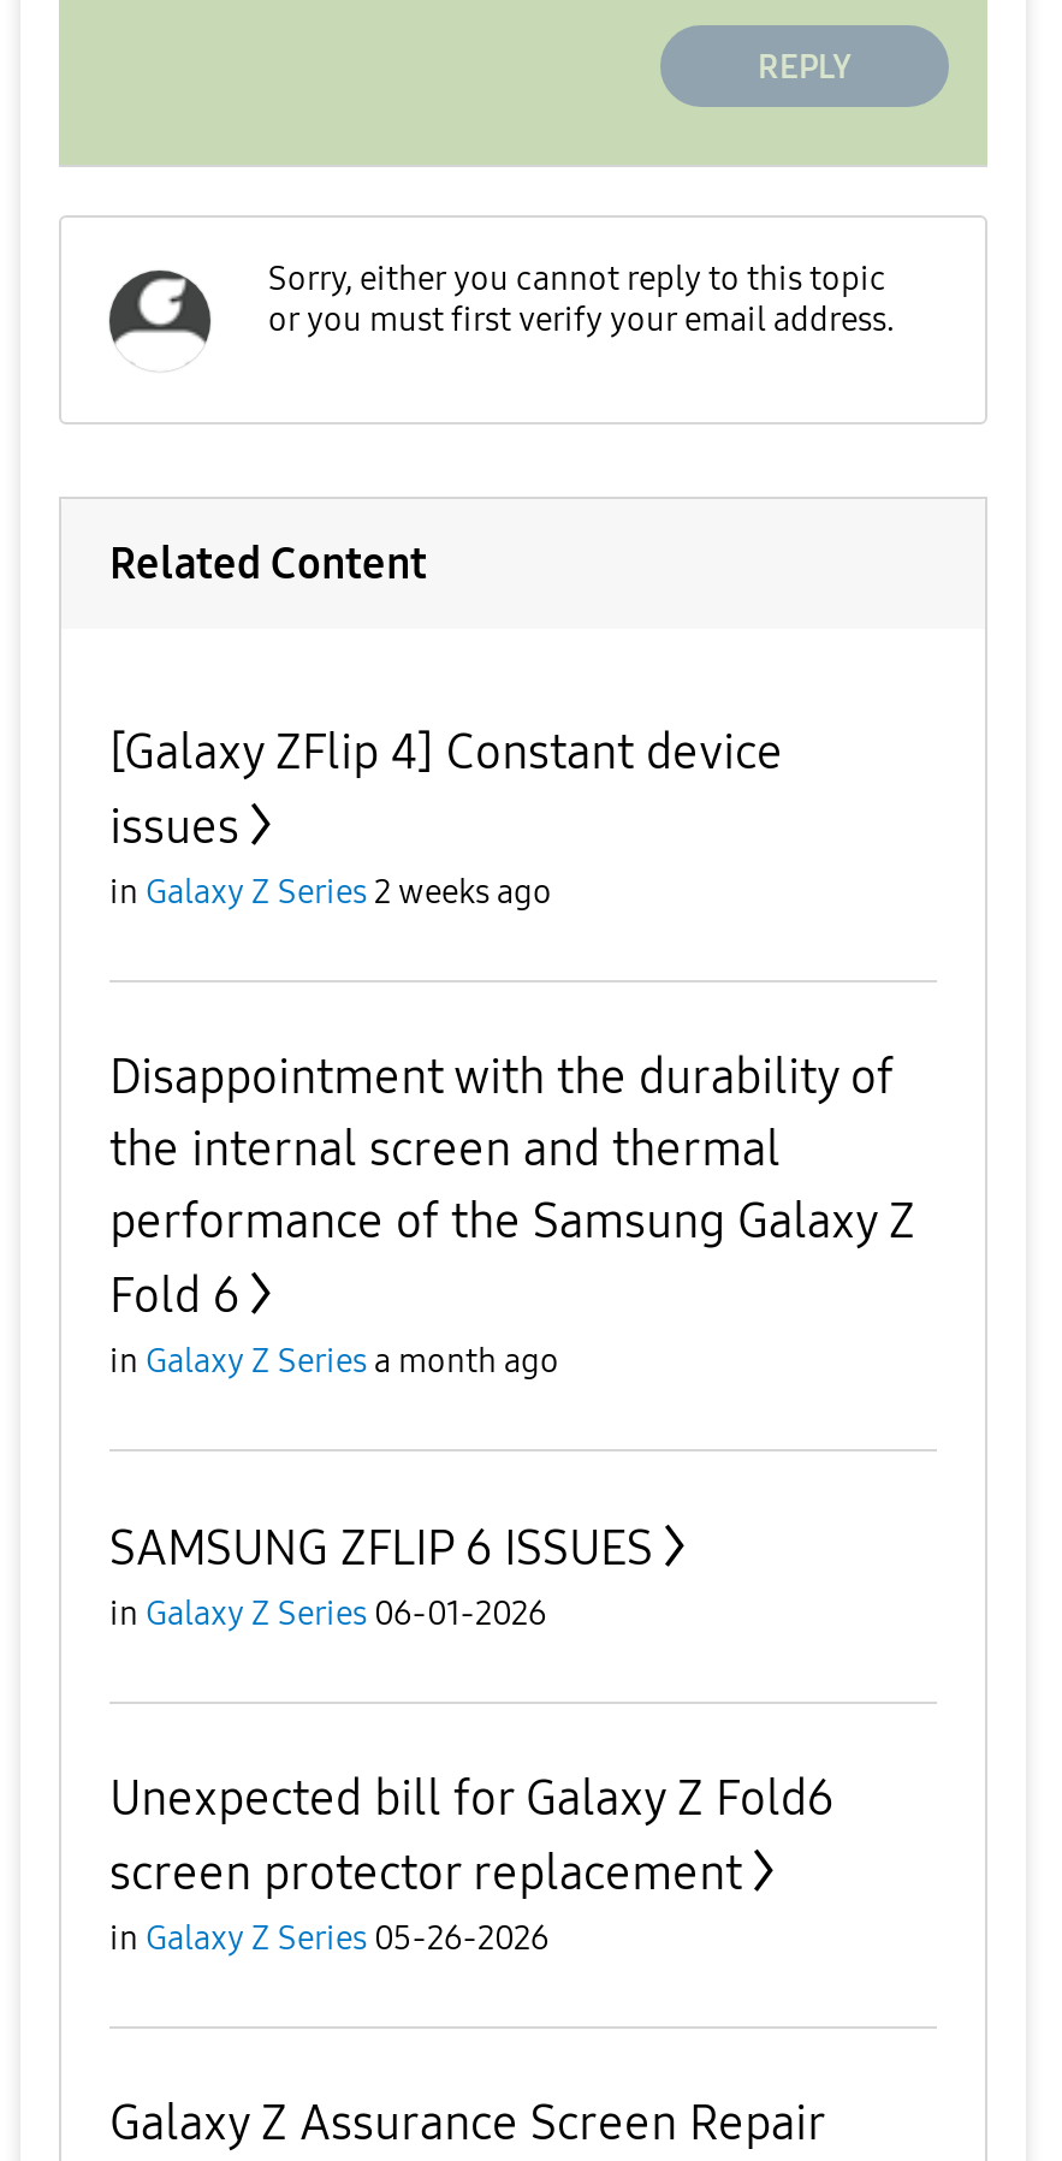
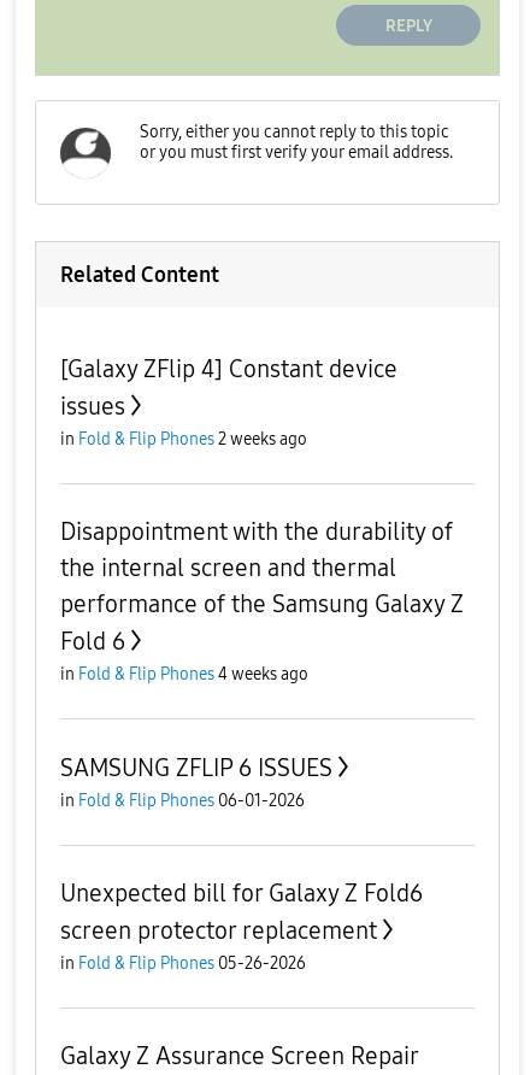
[109,872,552,913] in Galaxy Z Series 2 weeks ago -> [60,429,307,450] in Fold & Flip Phones 2 weeks ago
[109,1341,559,1382] in Galaxy Z Series a month ago -> [60,664,308,685] in Fold & Flip Phones 4 weeks ago
[109,1593,547,1634] in Galaxy Z Series 06-01-2026 -> [60,791,305,811] in Fold & Flip Phones 06-01-2026
[109,1918,550,1959] in Galaxy Z Series 05-26-2026 -> [60,953,306,974] in Fold & Flip Phones 05-26-2026

